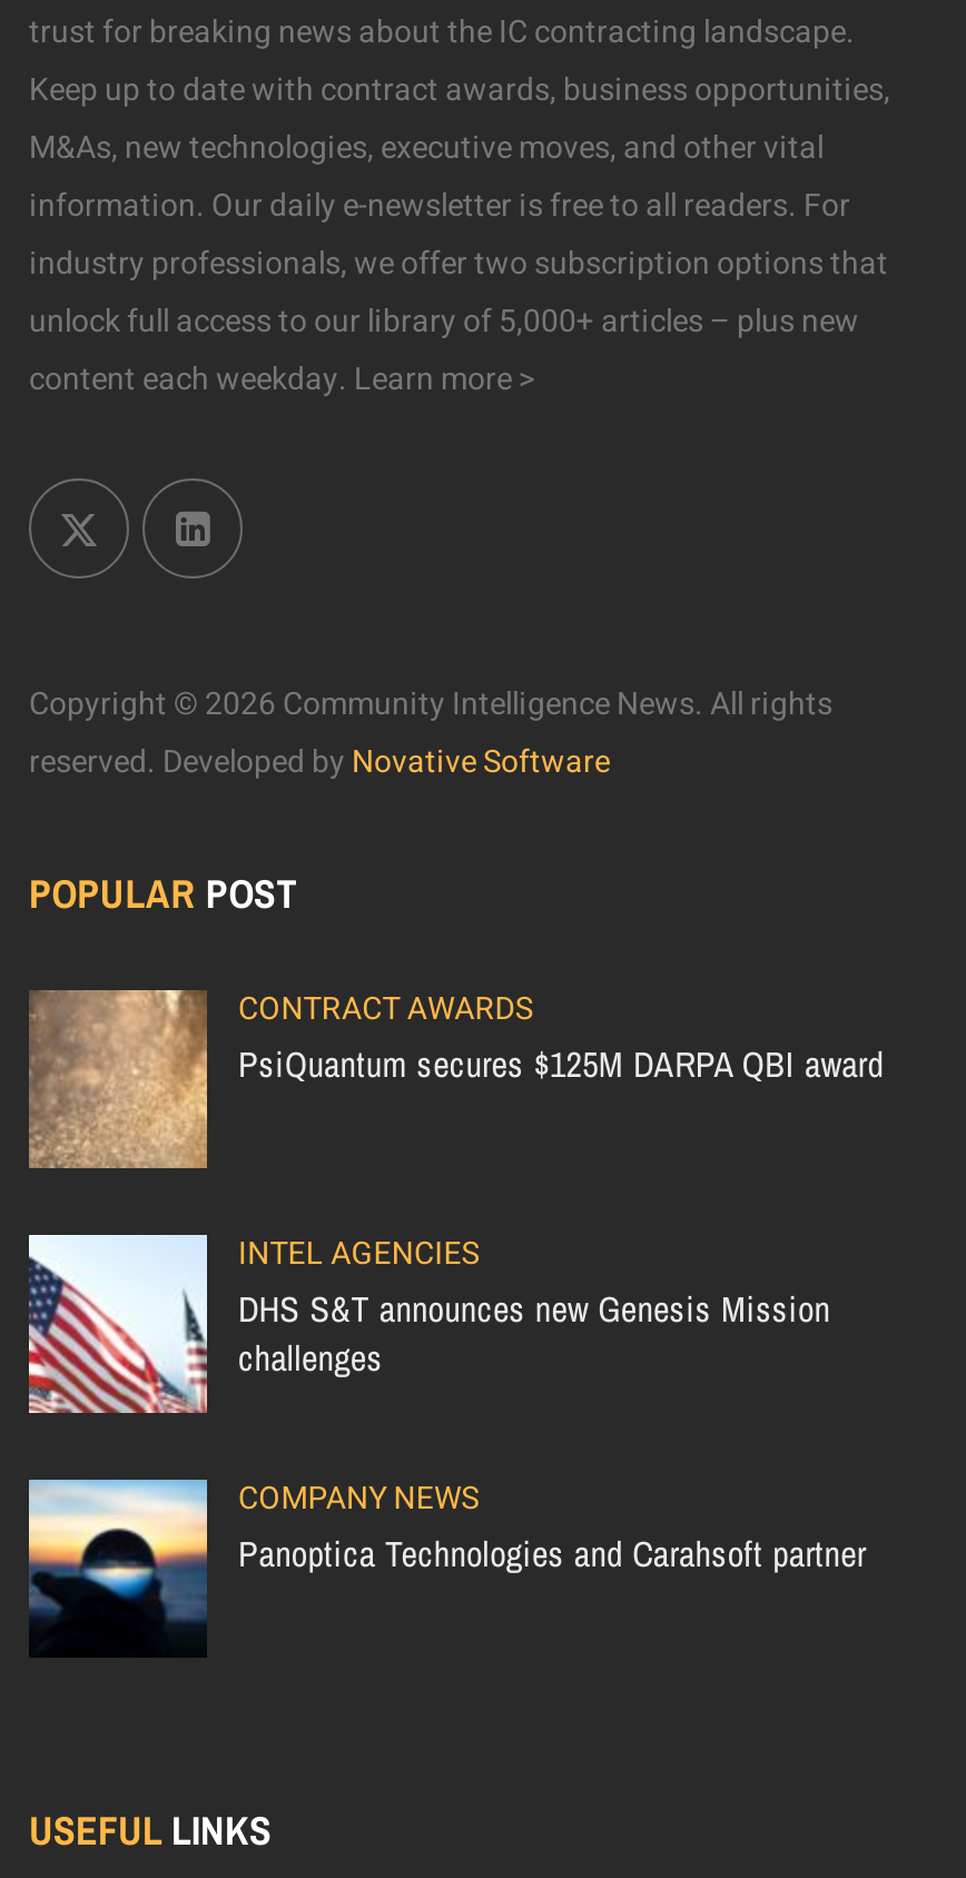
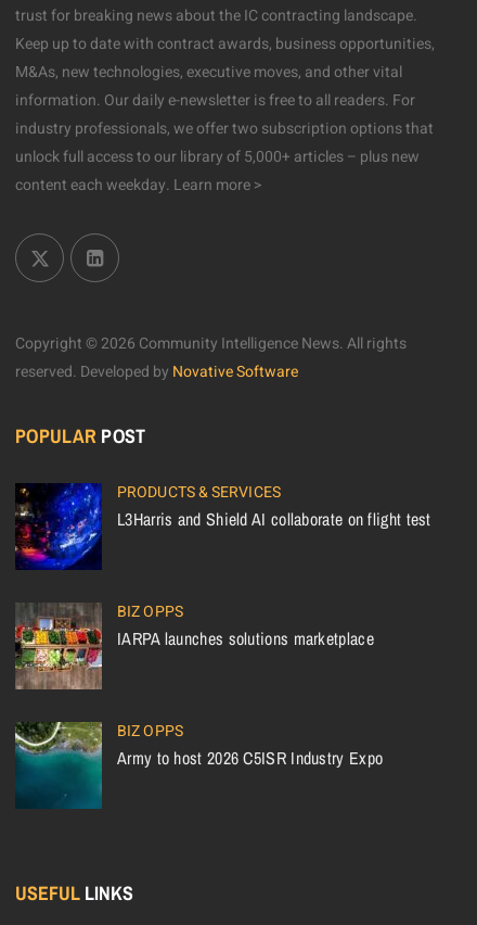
[27,985,884,1170] [image] | CONTRACT AWARDS | PsiQuantum secures $125M DARPA QBI award -> [14,481,431,571] [image] | PRODUCTS & SERVICES | L3Harris and Shield AI collaborate on flight test
[27,1230,830,1413] [image] | INTEL AGENCIES | DHS S&T announces new Genesis Mission | challenges -> [14,600,374,690] [image] | BIZ OPPS | IARPA launches solutions marketplace
[27,1474,866,1658] [image] | COMPANY NEWS | Panoptica Technologies and Carahsoft partner -> [14,719,383,810] [image] | BIZ OPPS | Army to host 2026 C5ISR Industry Expo

